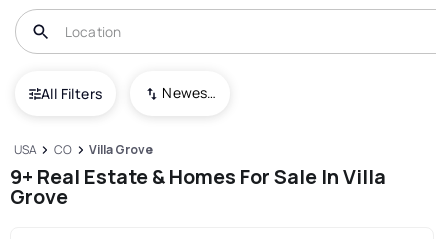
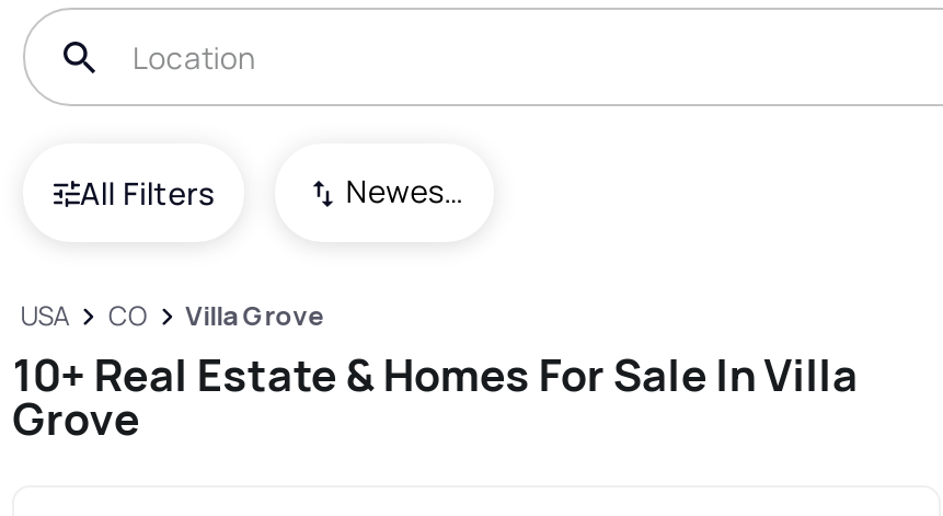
[10,163,386,190] 9+ Real Estate & Homes For Sale In Villa -> [12,345,858,404] 10+ Real Estate & Homes For Sale In Villa

